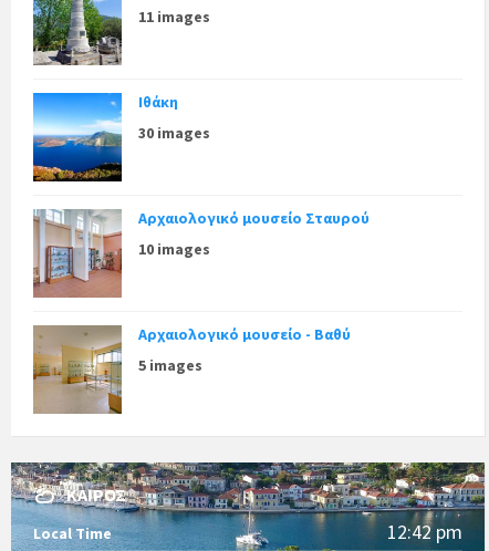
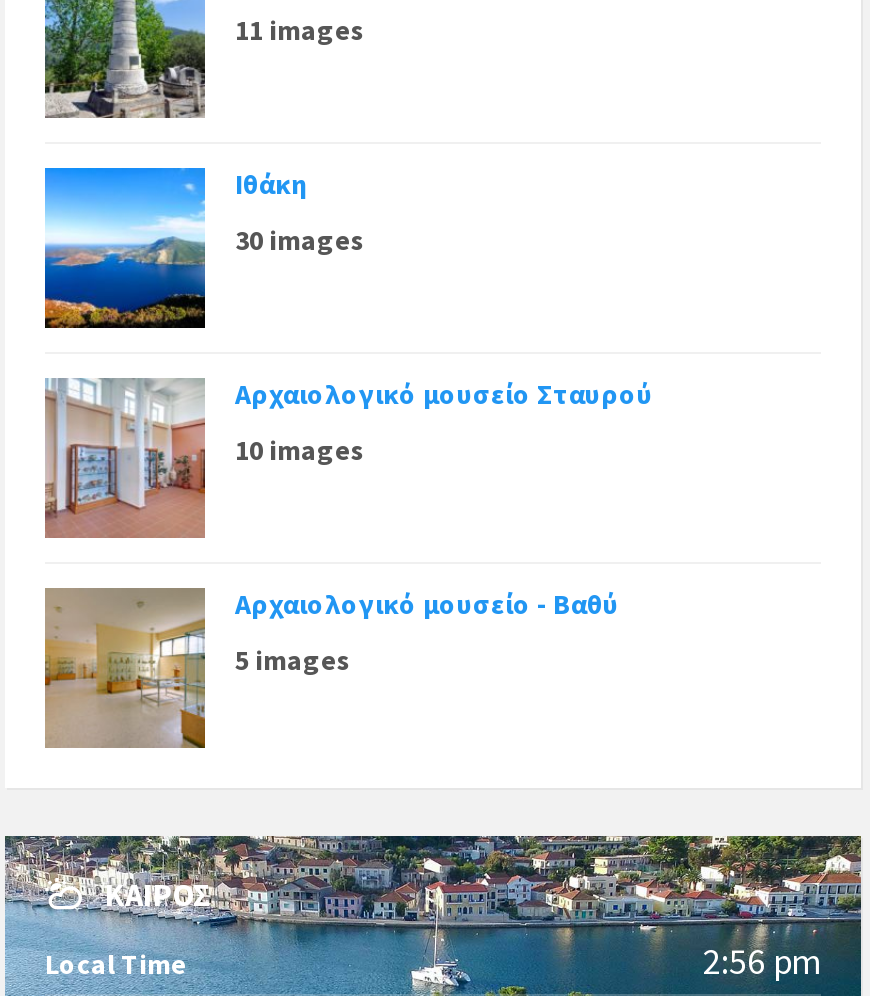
[387,519,462,544] 12:42 pm -> [703,938,821,984] 2:56 pm

